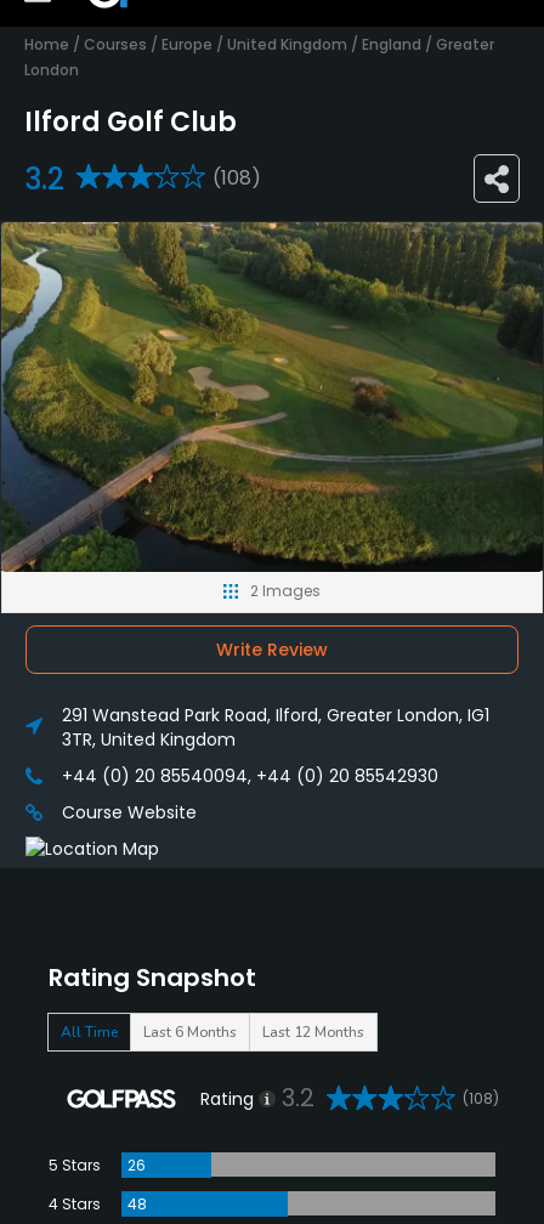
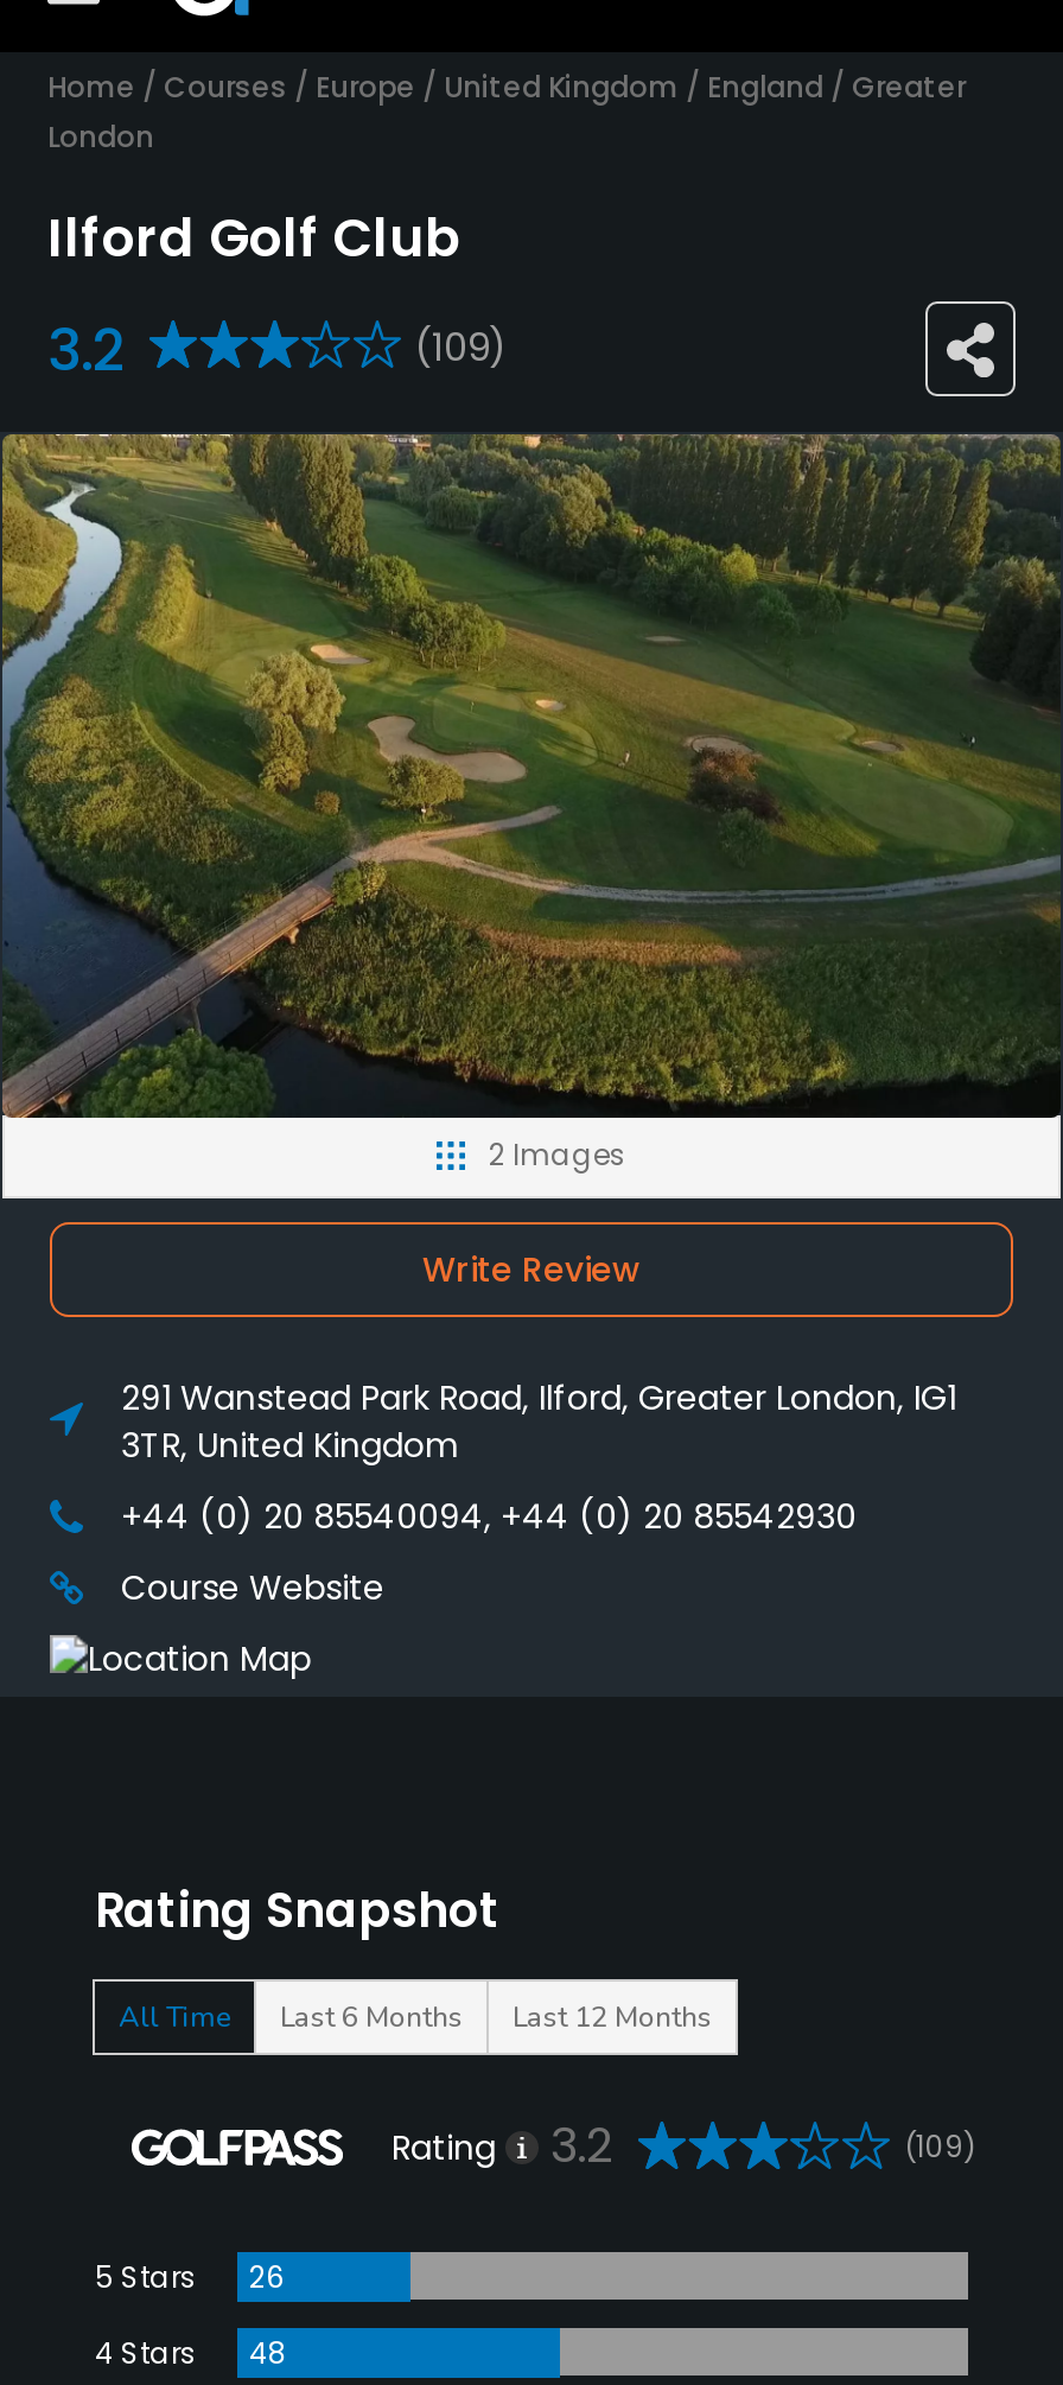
[212,164,261,192] (108) -> [415,321,508,375] (109)
[463,1088,499,1109] (108) -> [904,2126,975,2166] (109)

